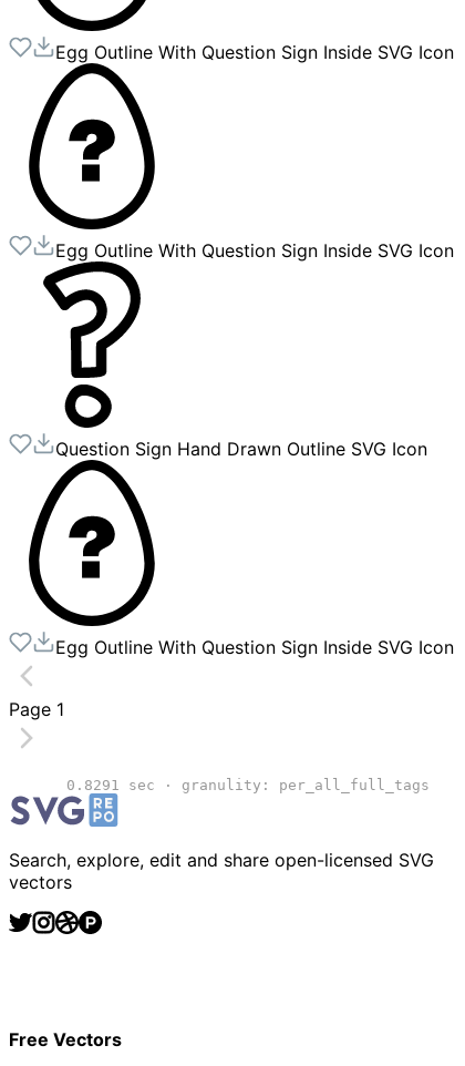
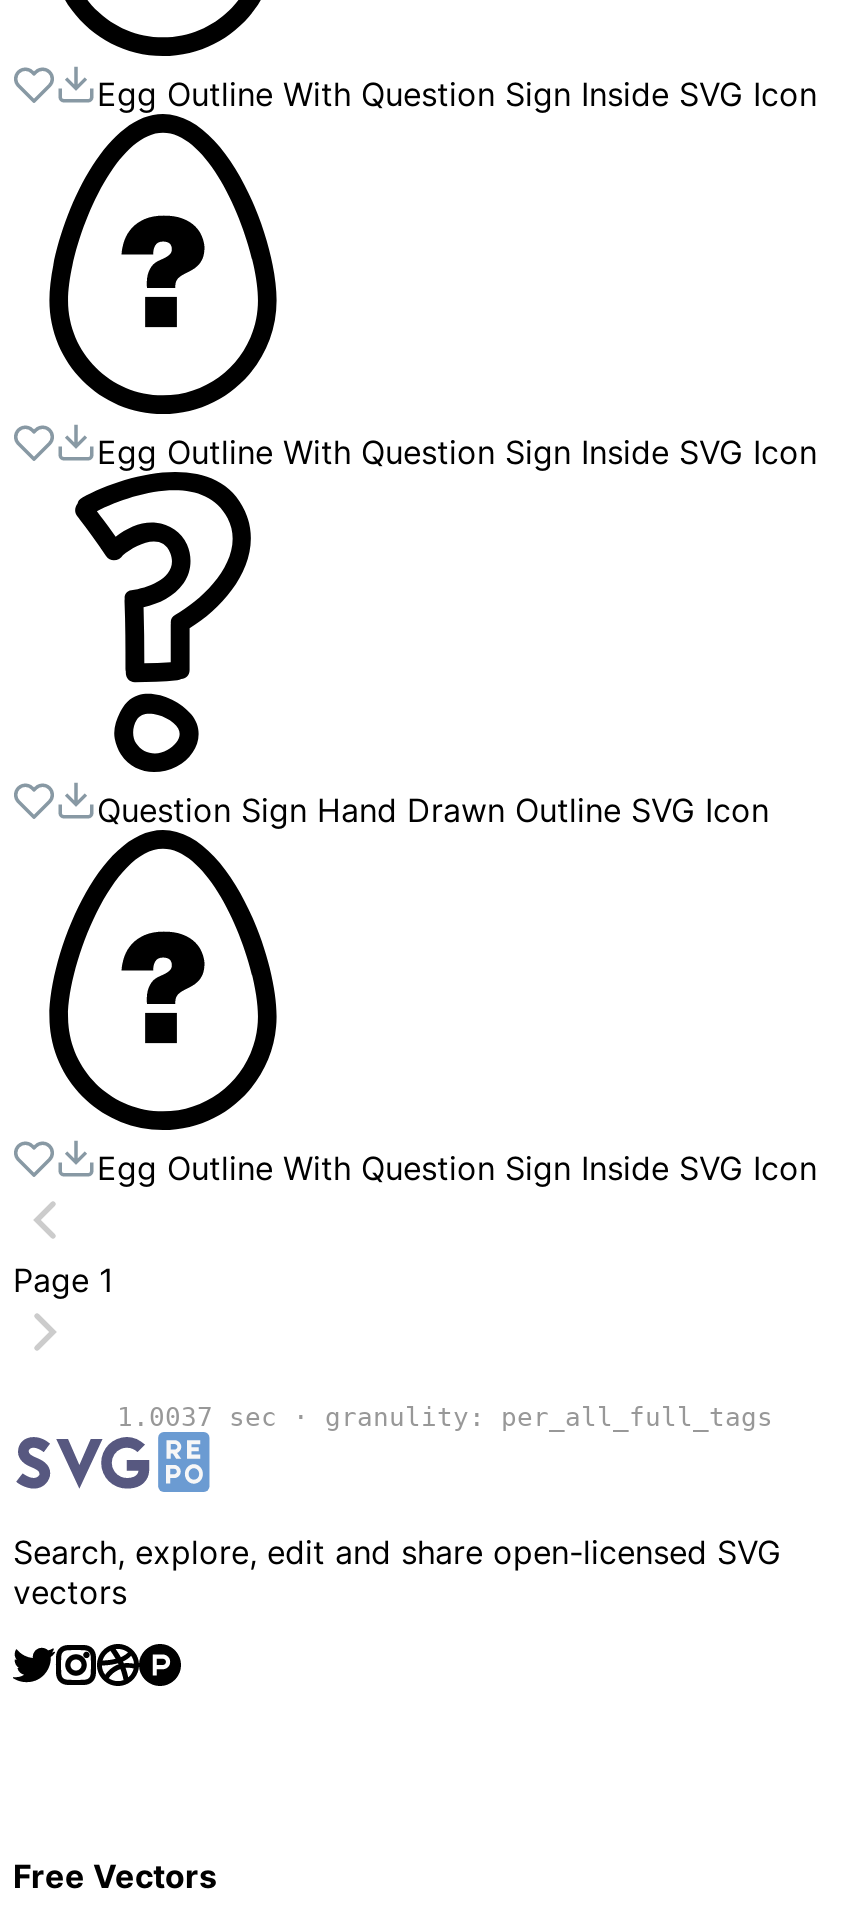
[66,777,430,793] 0.8291 sec · granulity: per_all_full_tags -> [117,1402,773,1432] 1.0037 sec · granulity: per_all_full_tags

